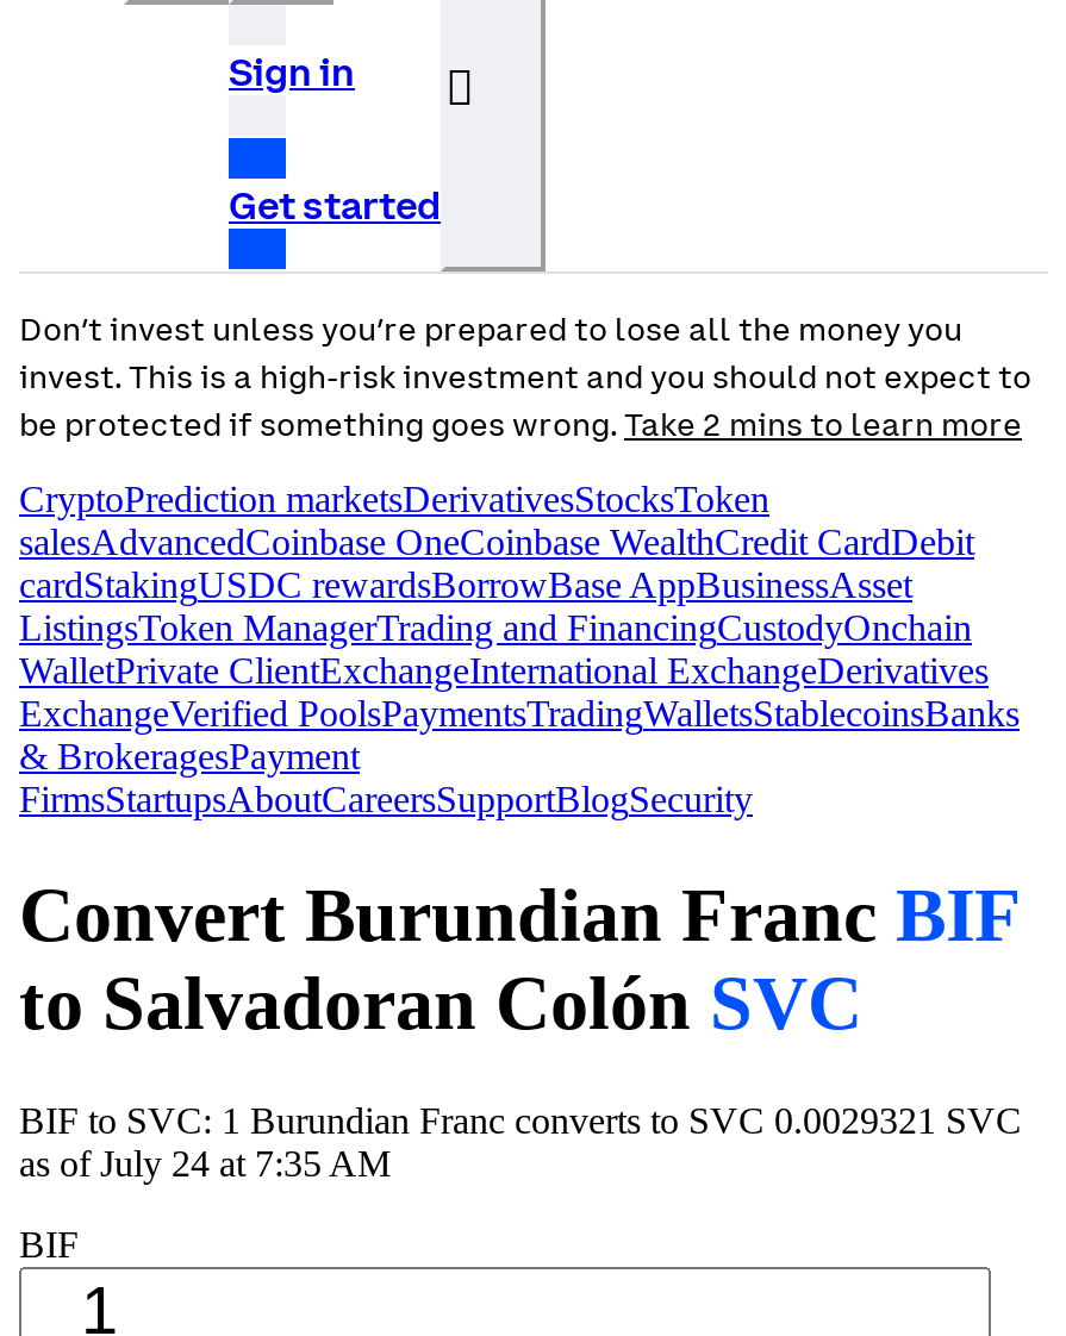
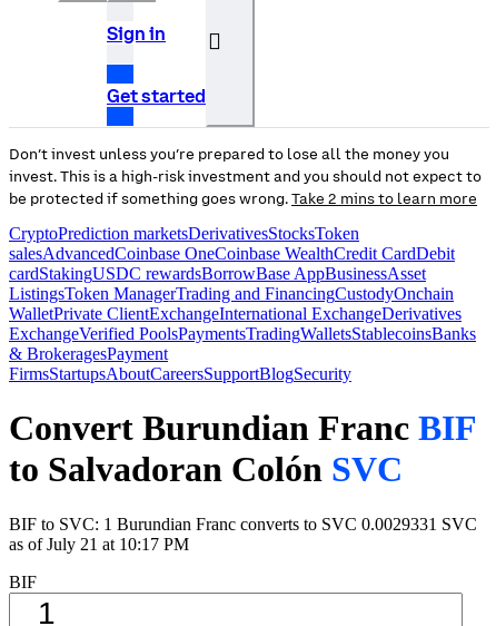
[19,1100,1022,1140] BIF to SVC: 1 Burundian Franc converts to SVC 0.0029321 SVC -> [9,515,477,533] BIF to SVC: 1 Burundian Franc converts to SVC 0.0029331 SVC
[19,1143,391,1183] as of July 24 at 7:35 AM -> [9,535,189,553] as of July 21 at 10:17 PM

